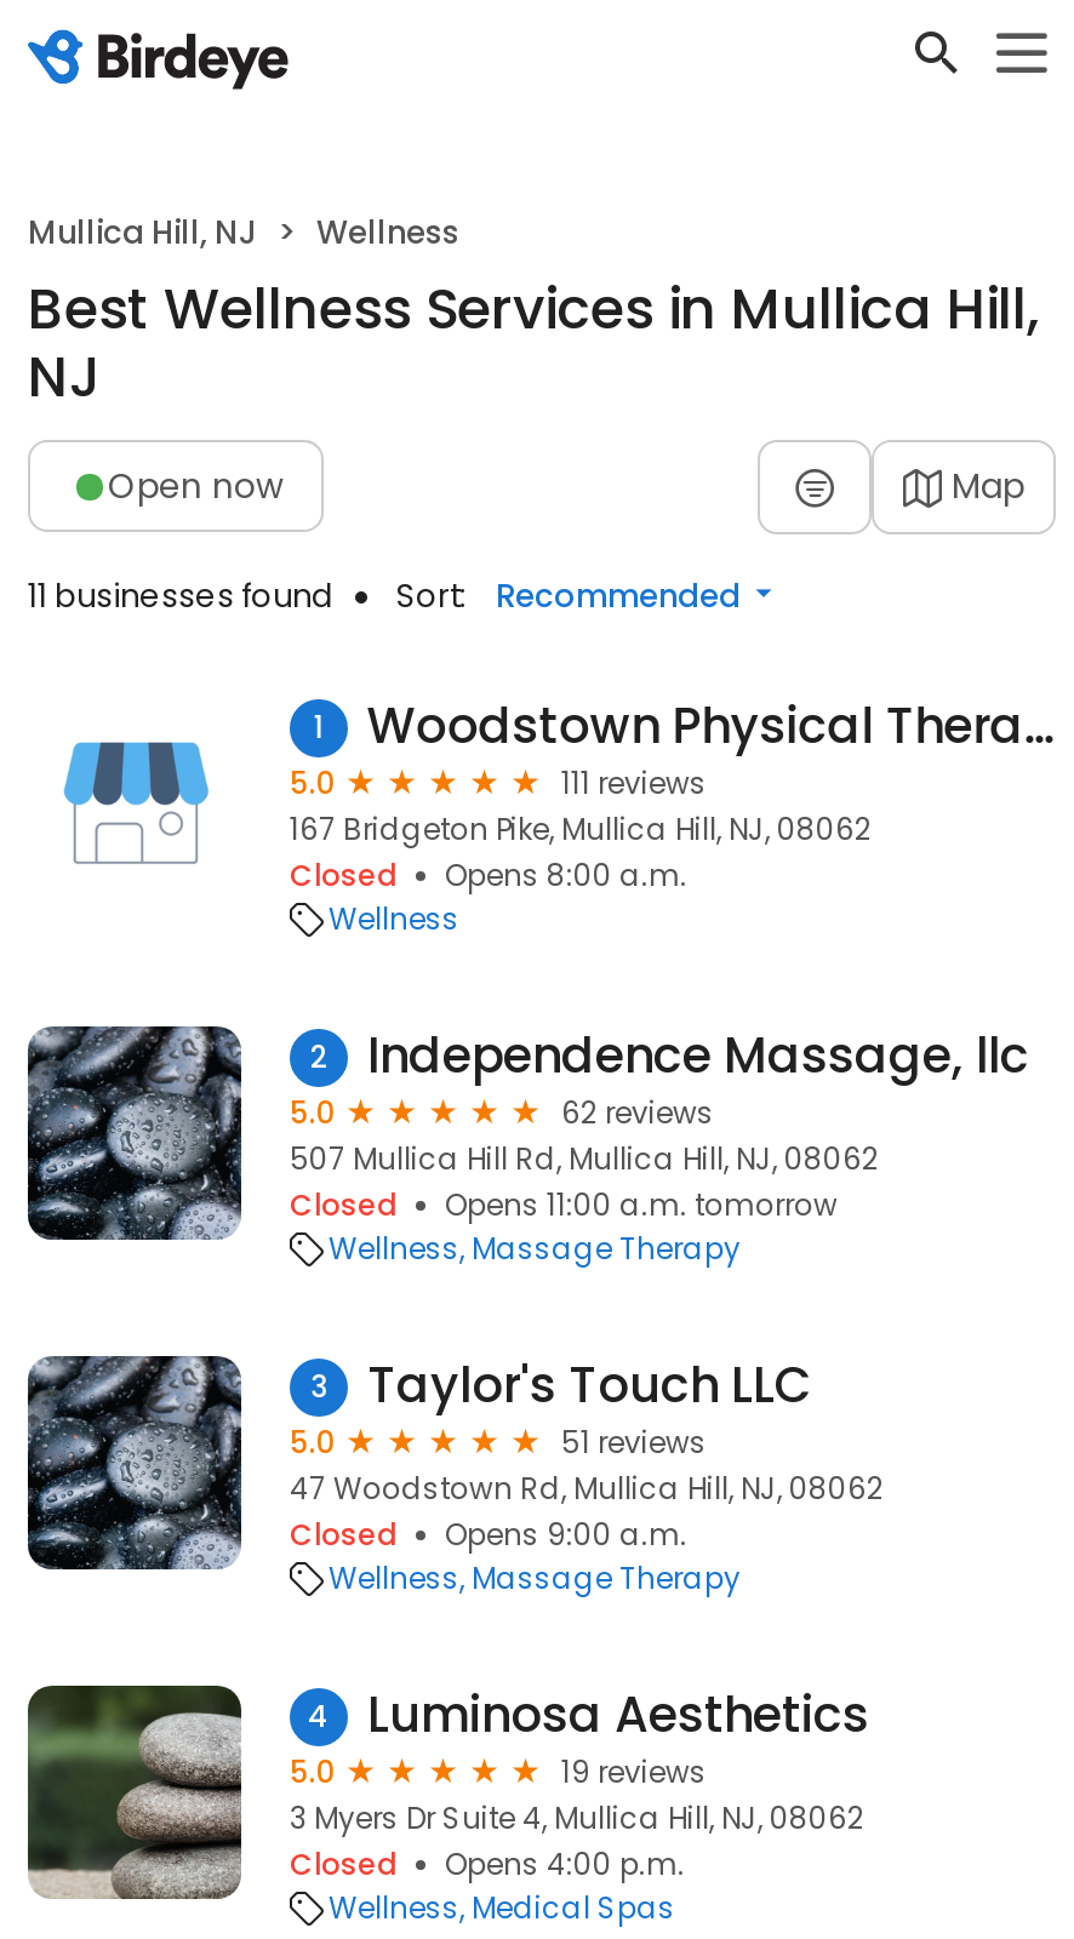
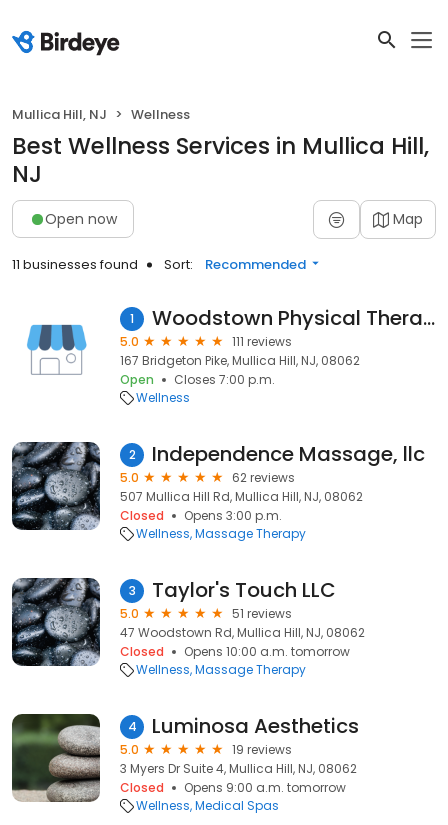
[290,854,687,896] Closed | Opens 8:00 a.m. -> [120,371,275,388] Open | Closes 7:00 p.m.
[445,1184,838,1225] Opens 11:00 a.m. tomorrow -> [184,507,282,524] Opens 3:00 p.m.
[445,1514,687,1555] Opens 9:00 a.m. -> [184,643,350,660] Opens 10:00 a.m. tomorrow
[445,1843,685,1884] Opens 4:00 p.m. -> [184,779,346,796] Opens 9:00 a.m. tomorrow

